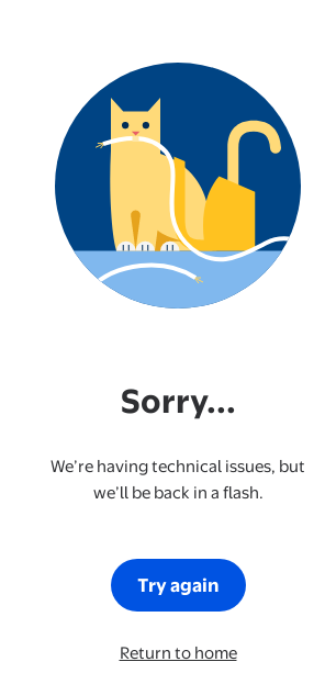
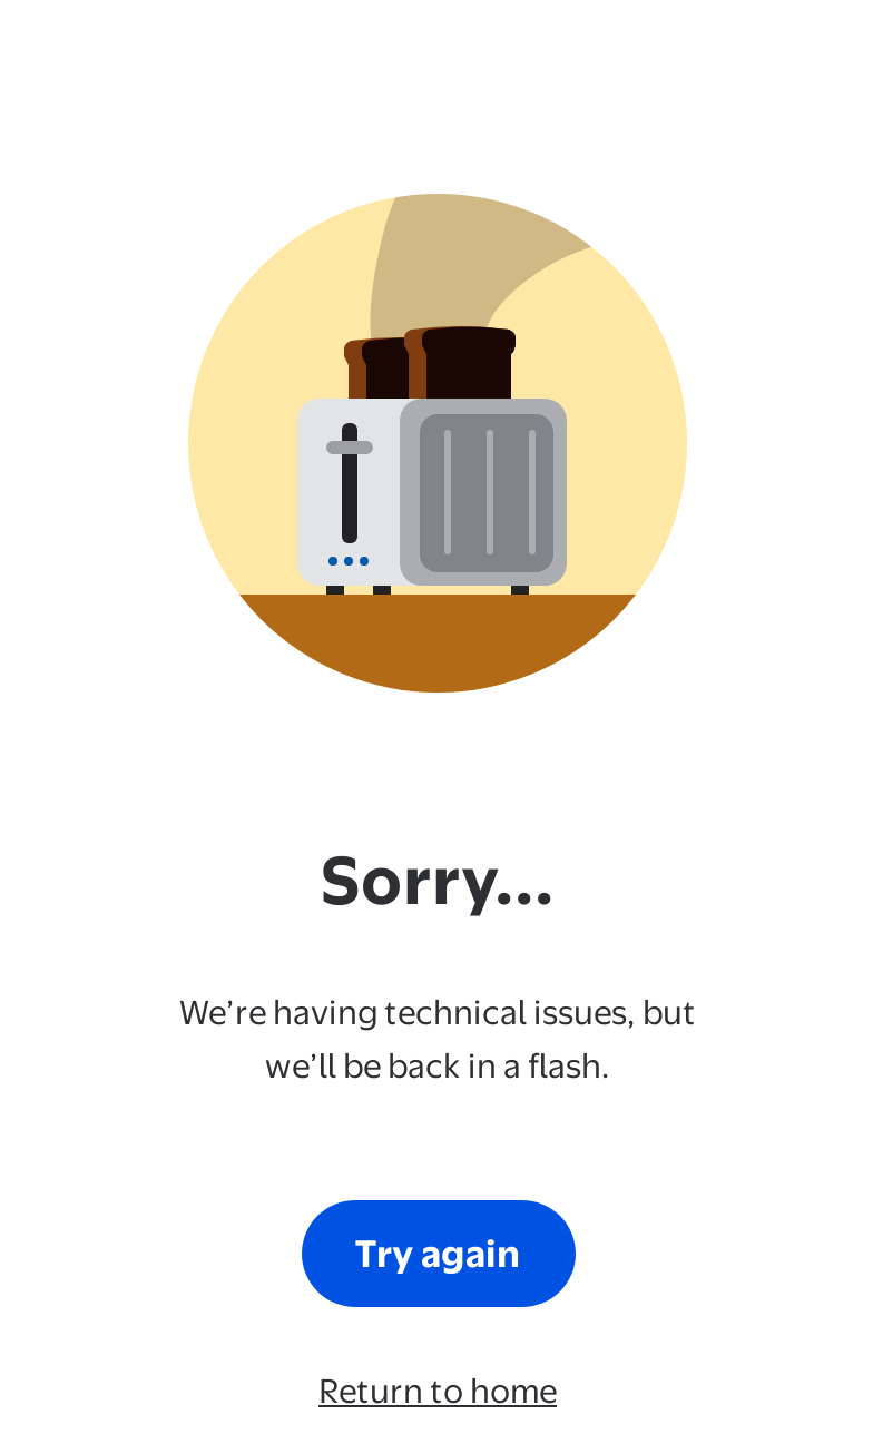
[54,61,302,310] [image] -> [188,194,687,695] [image]

